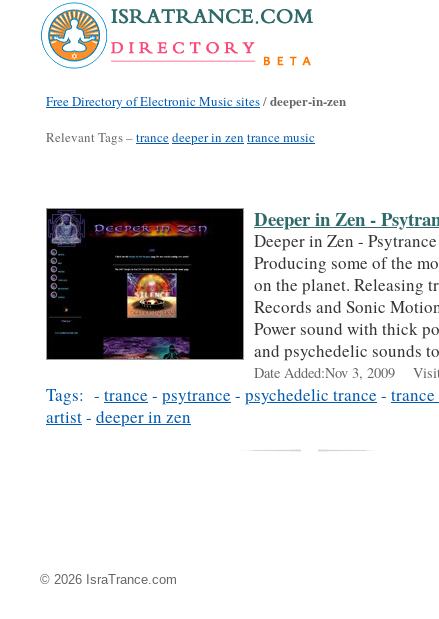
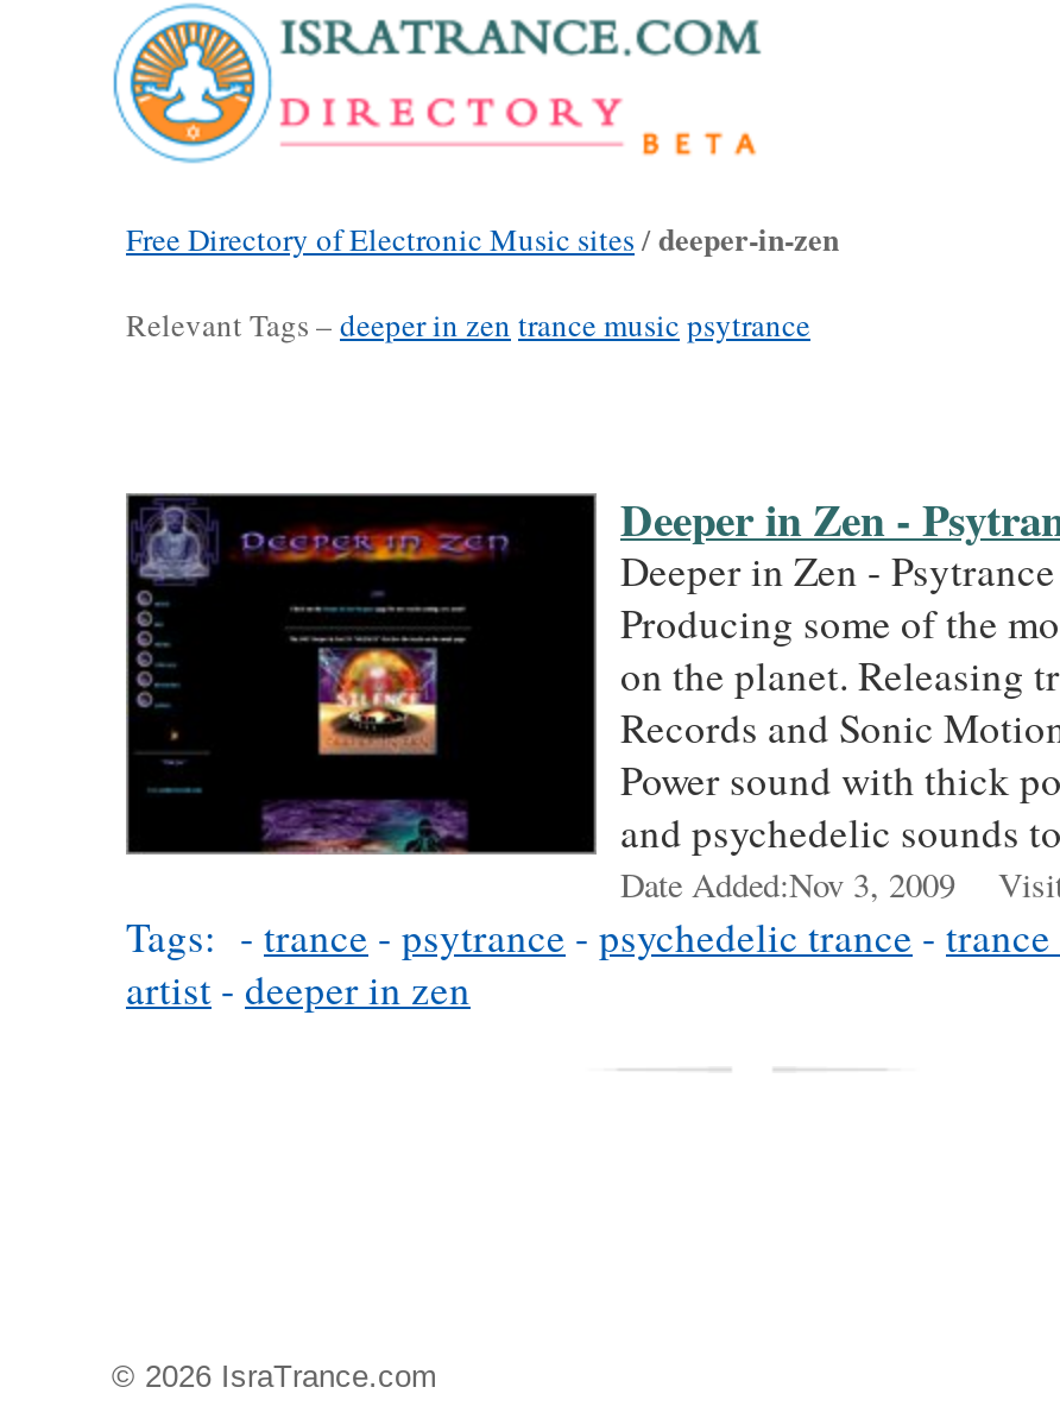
[46,128,315,146] Relevant Tags – trance deeper in zen trance music -> [126,303,810,346] Relevant Tags – deeper in zen trance music psytrance

